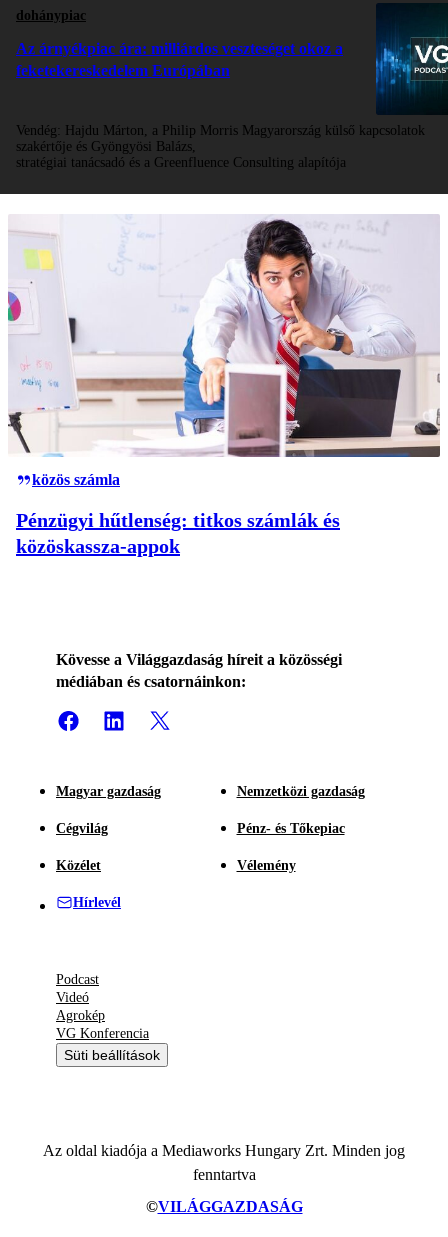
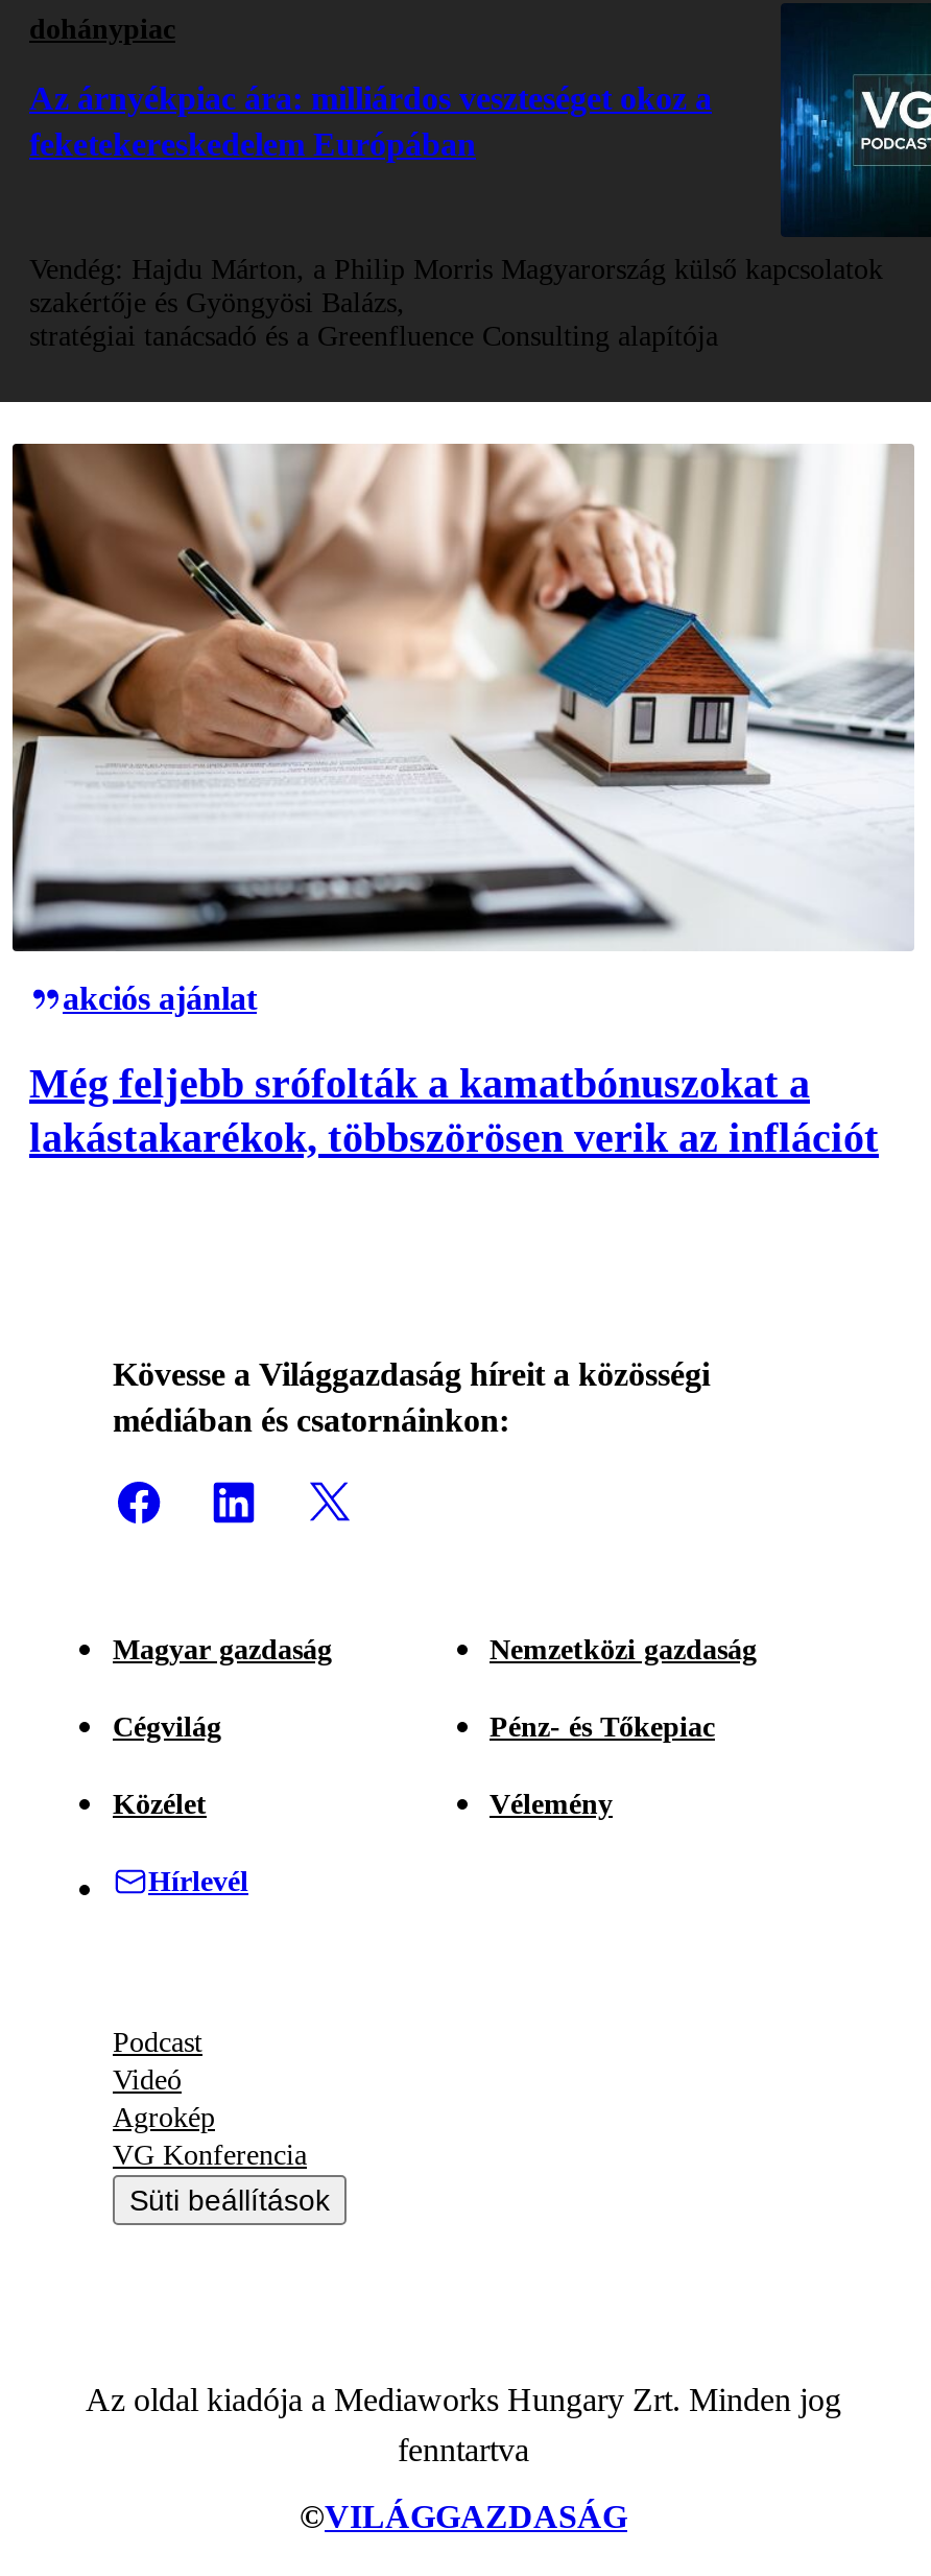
[7,214,441,488] [image] | közös számla -> [10,442,916,1016] [image] | akciós ajánlat
[16,509,340,557] Pénzügyi hűtlenség: titkos számlák és | közöskassza-appok -> [29,1061,879,1161] Még feljebb srófolták a kamatbónuszokat a | lakástakarékok, többszörösen verik az inflációt

